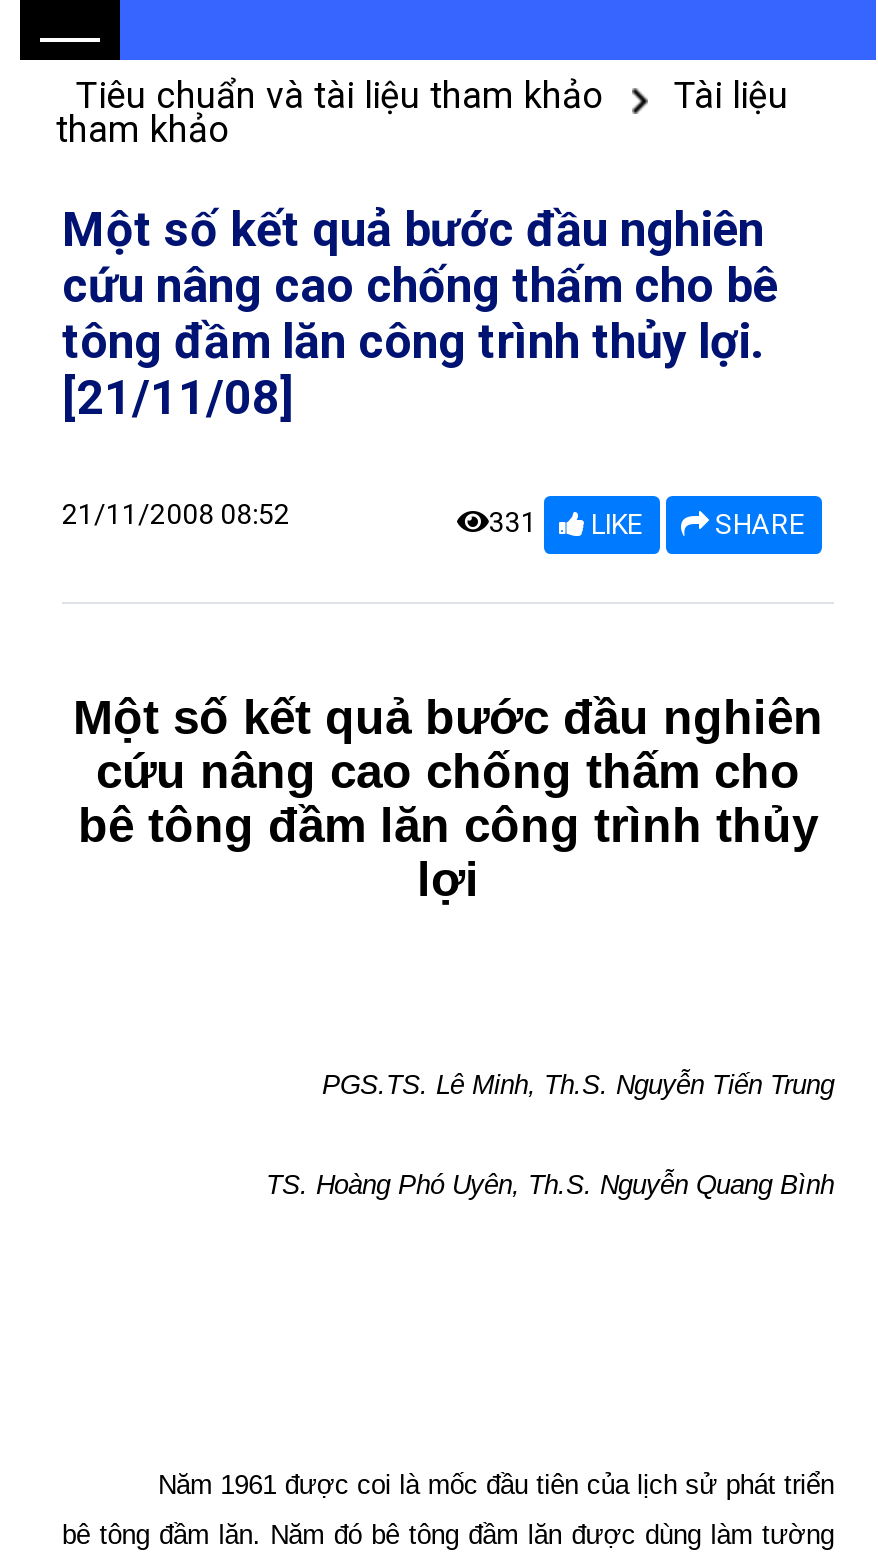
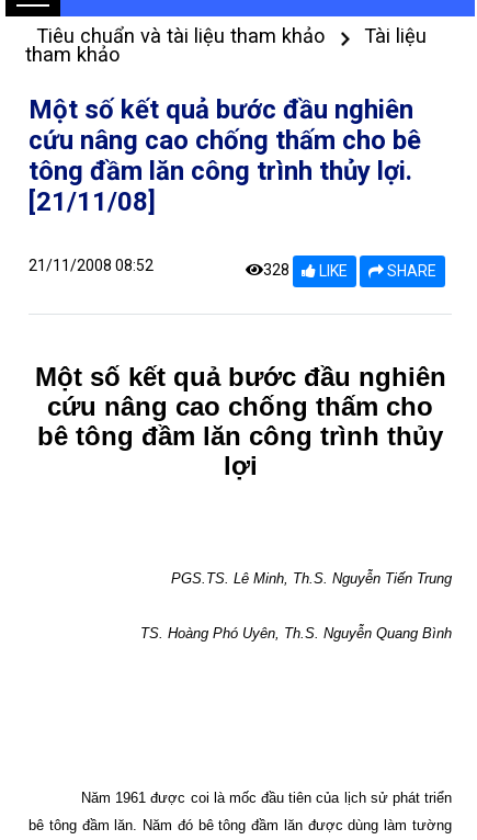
[489,506,643,540] 331 LIKE -> [263,261,347,280] 328 LIKE

